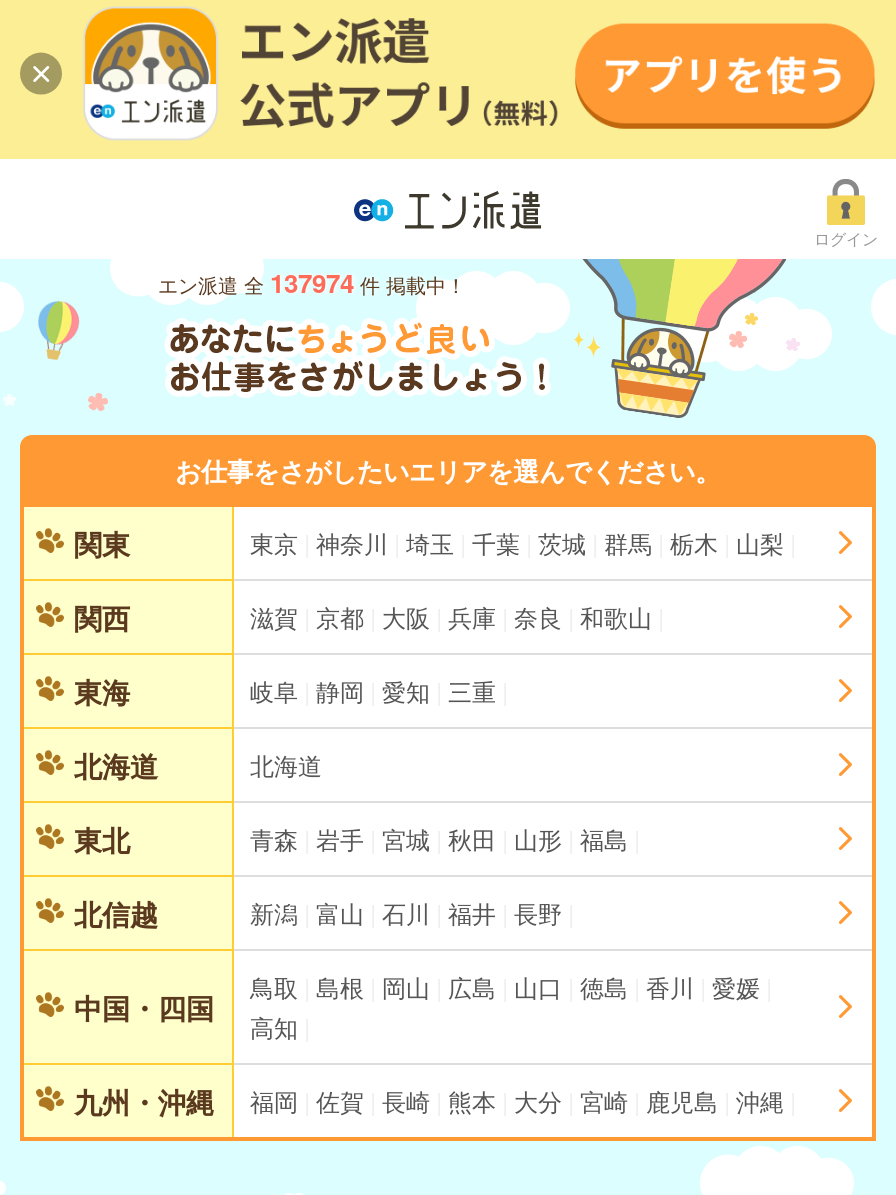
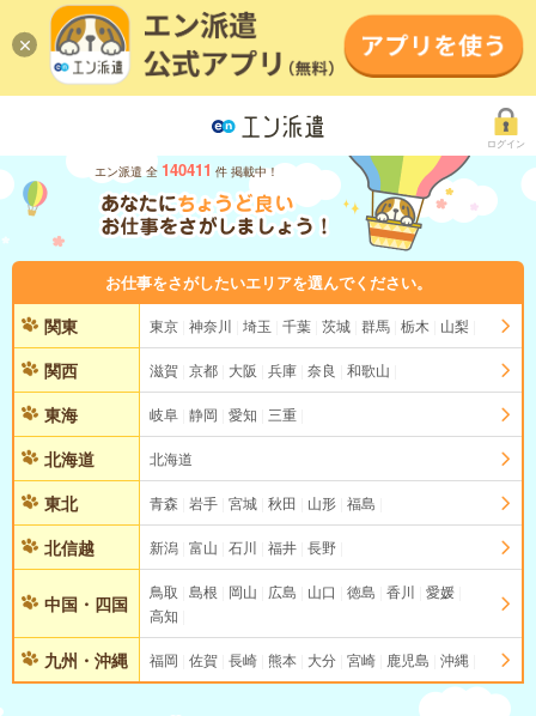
[158,264,466,302] エン派遣 全 137974 件 掲載中！ -> [95,159,279,181] エン派遣 全 140411 件 掲載中！

